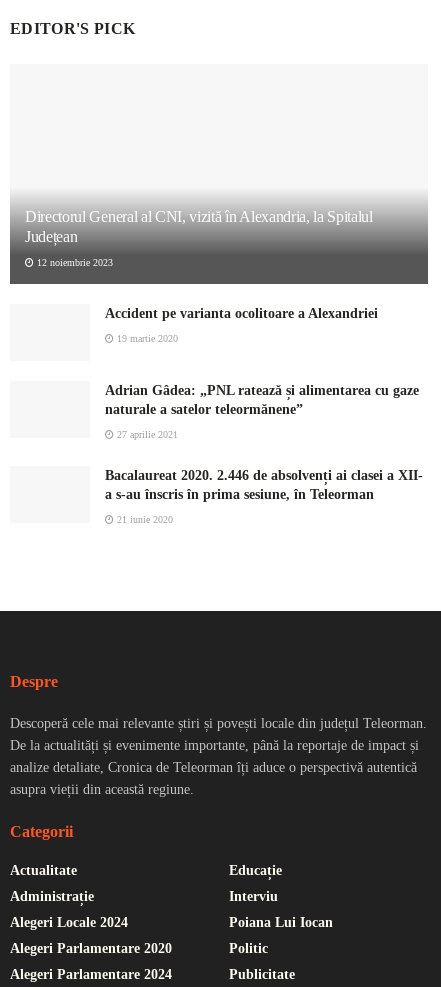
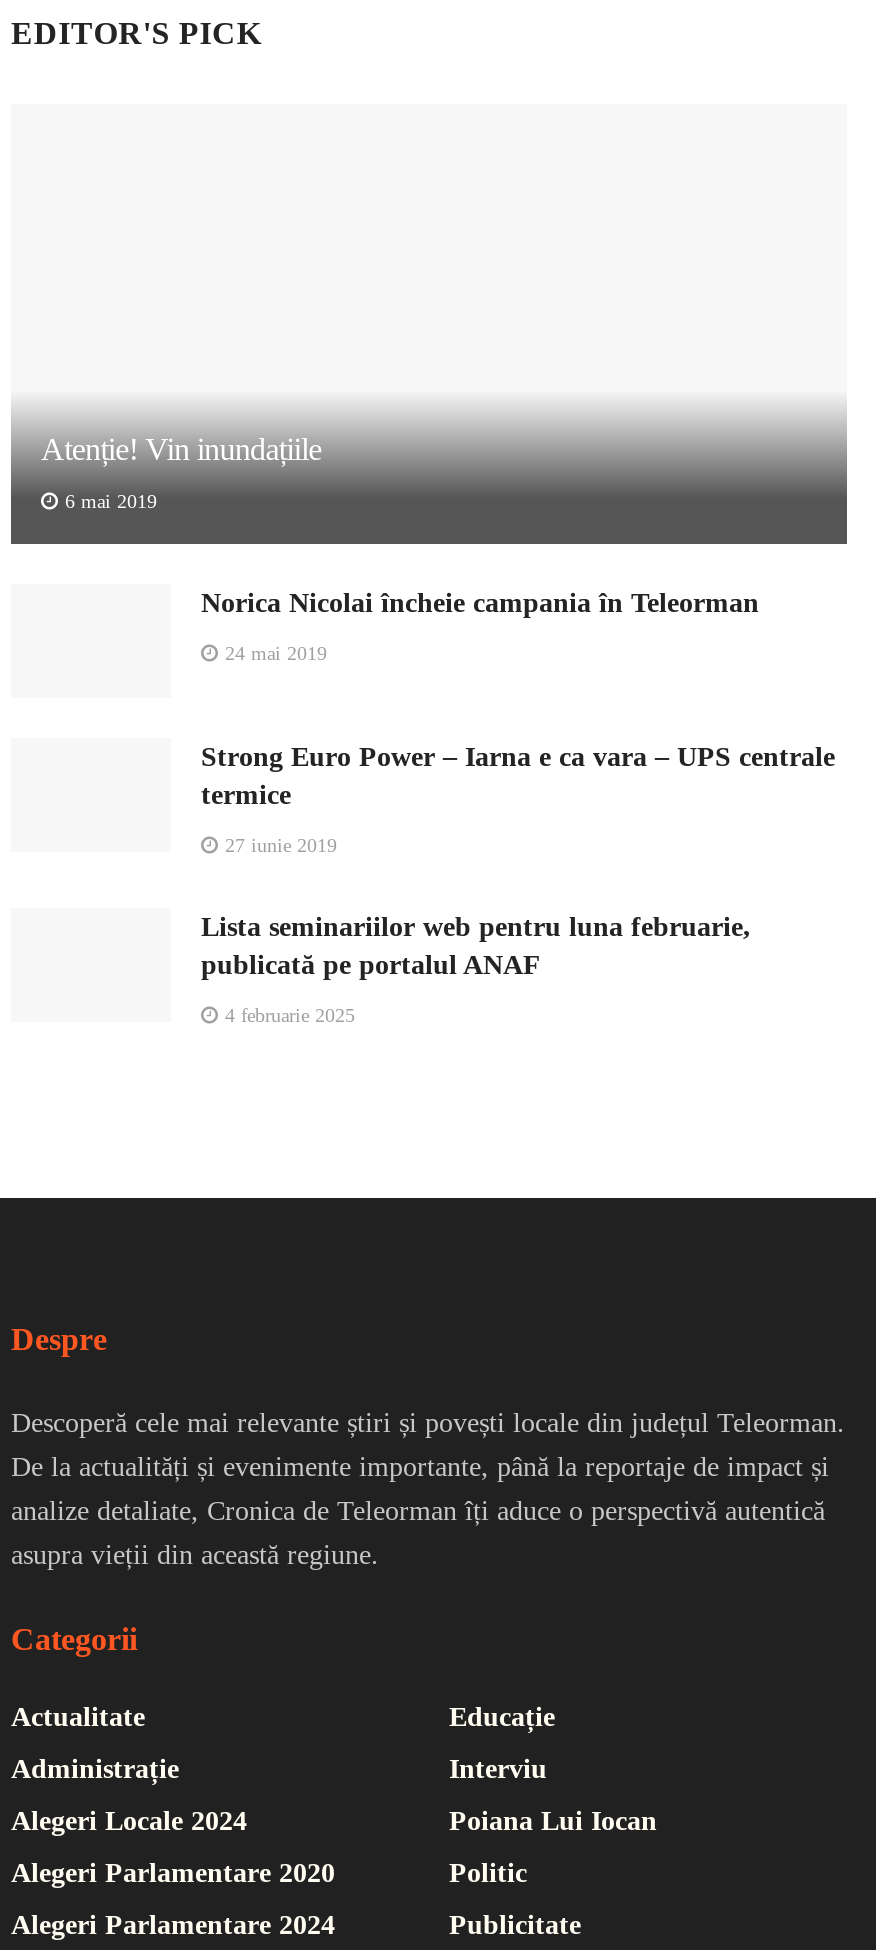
[25,208,373,245] Directorul General al CNI, vizită în Alexandria, la Spitalul | Județean -> [41,431,322,465] Atenție! Vin inundațiile
[34,257,113,268] 12 noiembrie 2023 -> [59,489,157,511] 6 mai 2019
[105,306,378,321] Accident pe varianta ocolitoare a Alexandriei -> [201,587,759,617] Norica Nicolai încheie campania în Teleorman
[114,333,178,344] 19 martie 2020 -> [219,641,327,663] 24 mai 2019
[105,383,419,417] Adrian Gâdea: „PNL ratează și alimentarea cu gaze | naturale a satelor teleormănene” -> [201,742,835,810] Strong Euro Power – Iarna e ca vara – UPS centrale | termice
[114,429,178,440] 27 aprilie 2021 -> [219,834,337,856] 27 iunie 2019
[105,468,423,502] Bacalaureat 2020. 2.446 de absolvenți ai clasei a XII- | a s-au înscris în prima sesiune, în Teleorman -> [201,912,751,980] Lista seminariilor web pentru luna februarie, | publicată pe portalul ANAF
[114,514,173,525] 21 iunie 2020 -> [219,1004,355,1026] 4 februarie 2025

